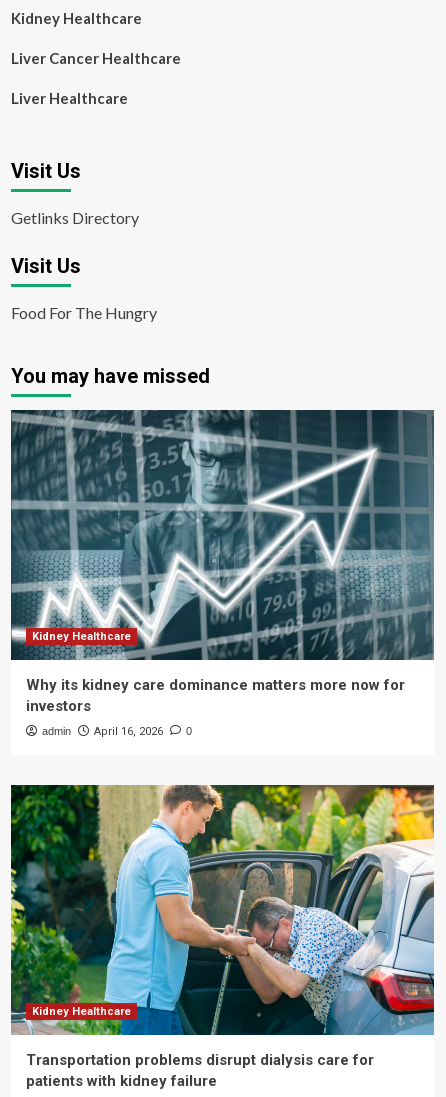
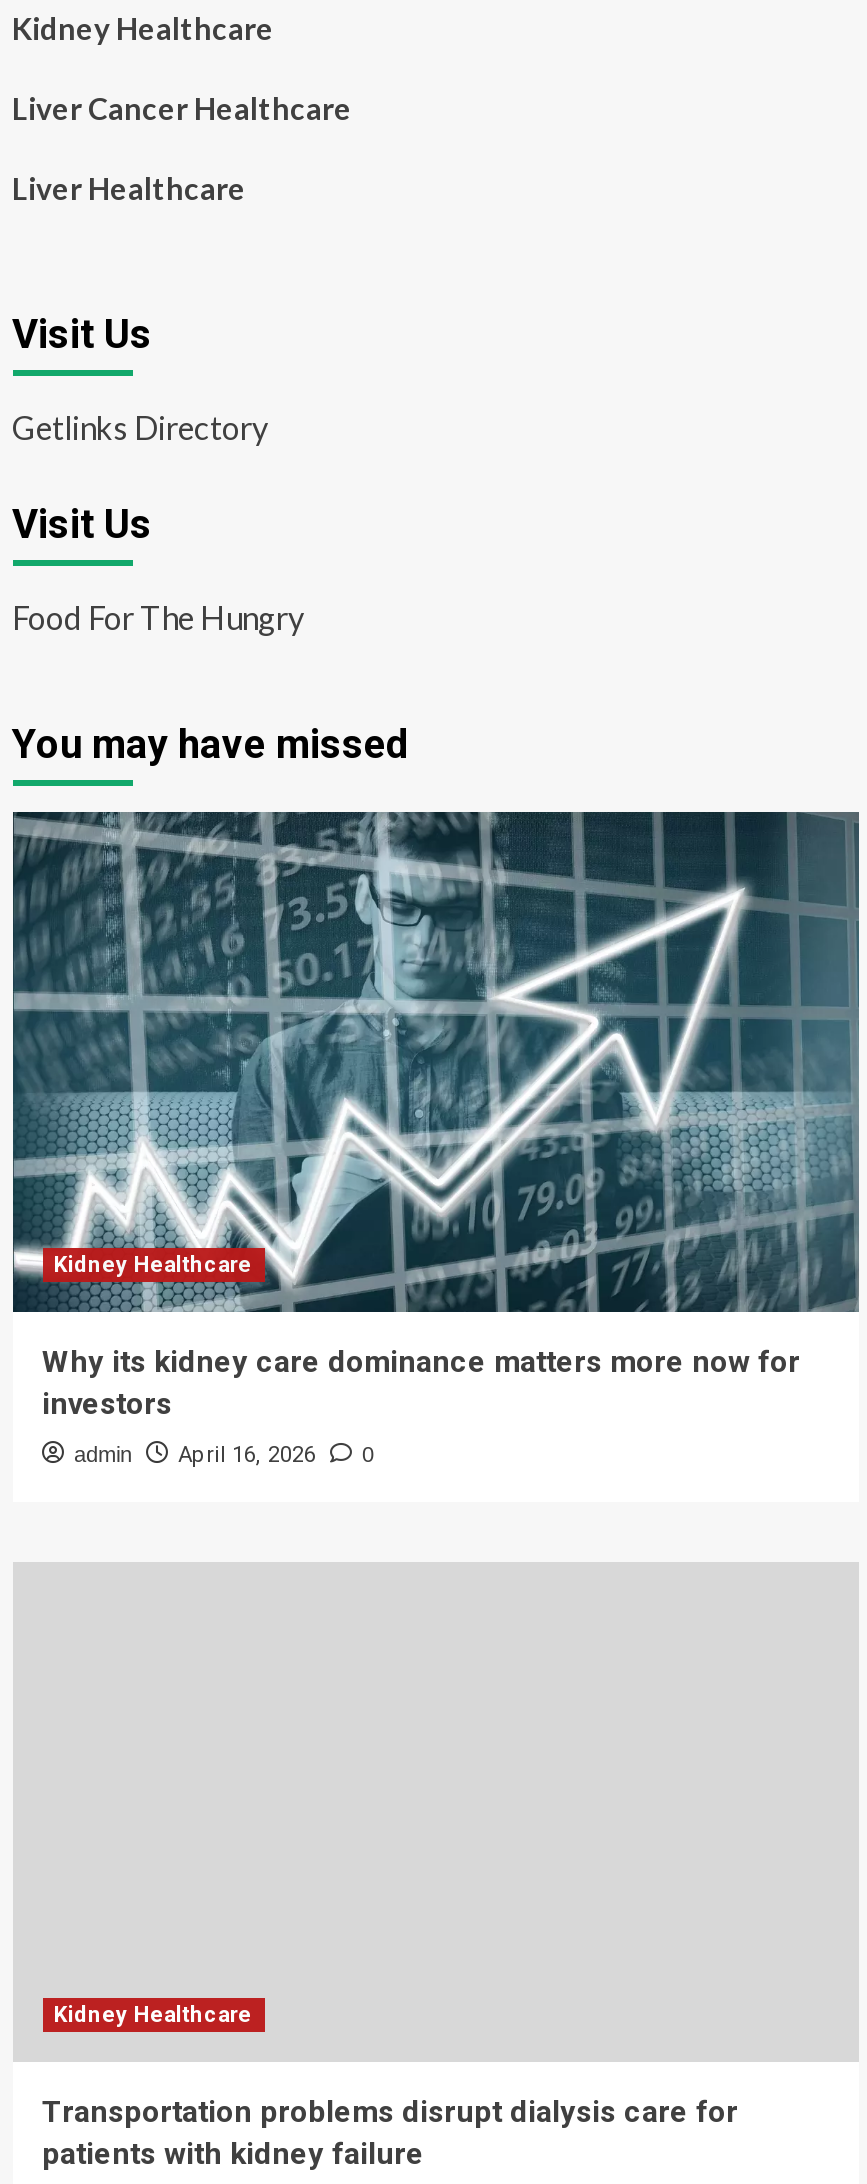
[10,784,435,1036] [image] -> none

